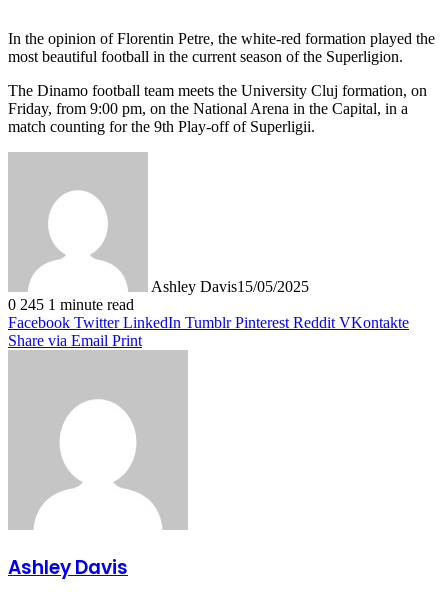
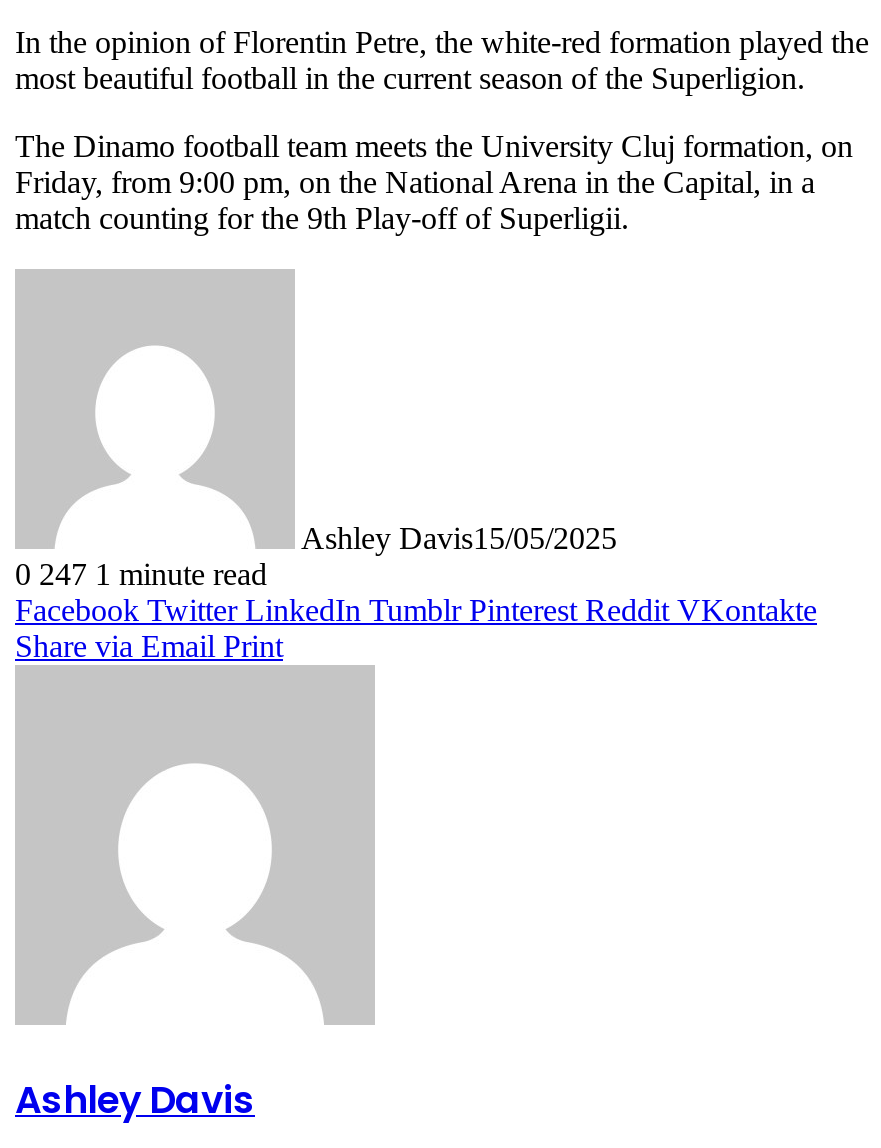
[8,296,134,313] 0 245 1 minute read -> [15,557,267,591] 0 247 1 minute read

